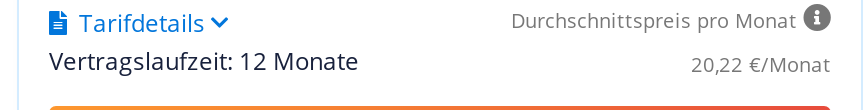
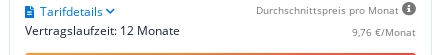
[691,49,831,77] 20,22 €/Monat -> [352,25,416,39] 9,76 €/Monat

